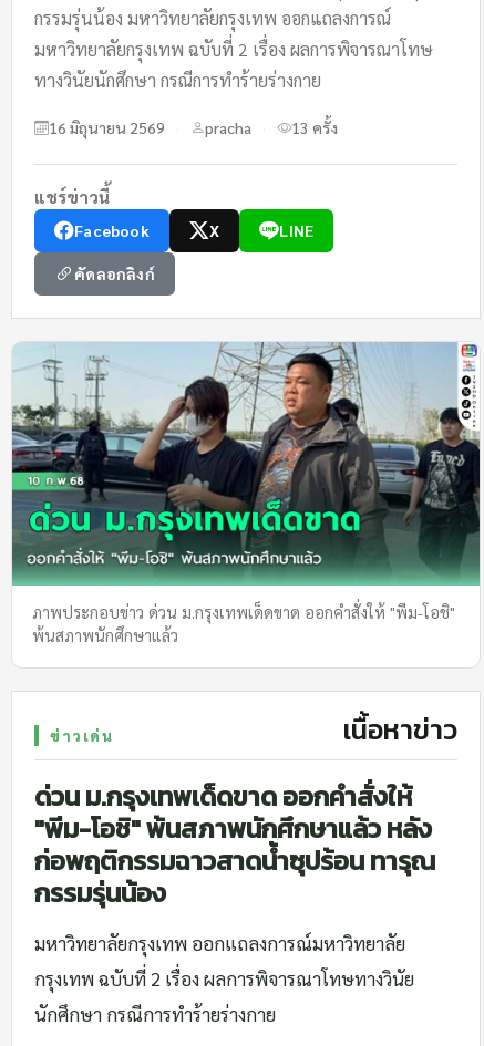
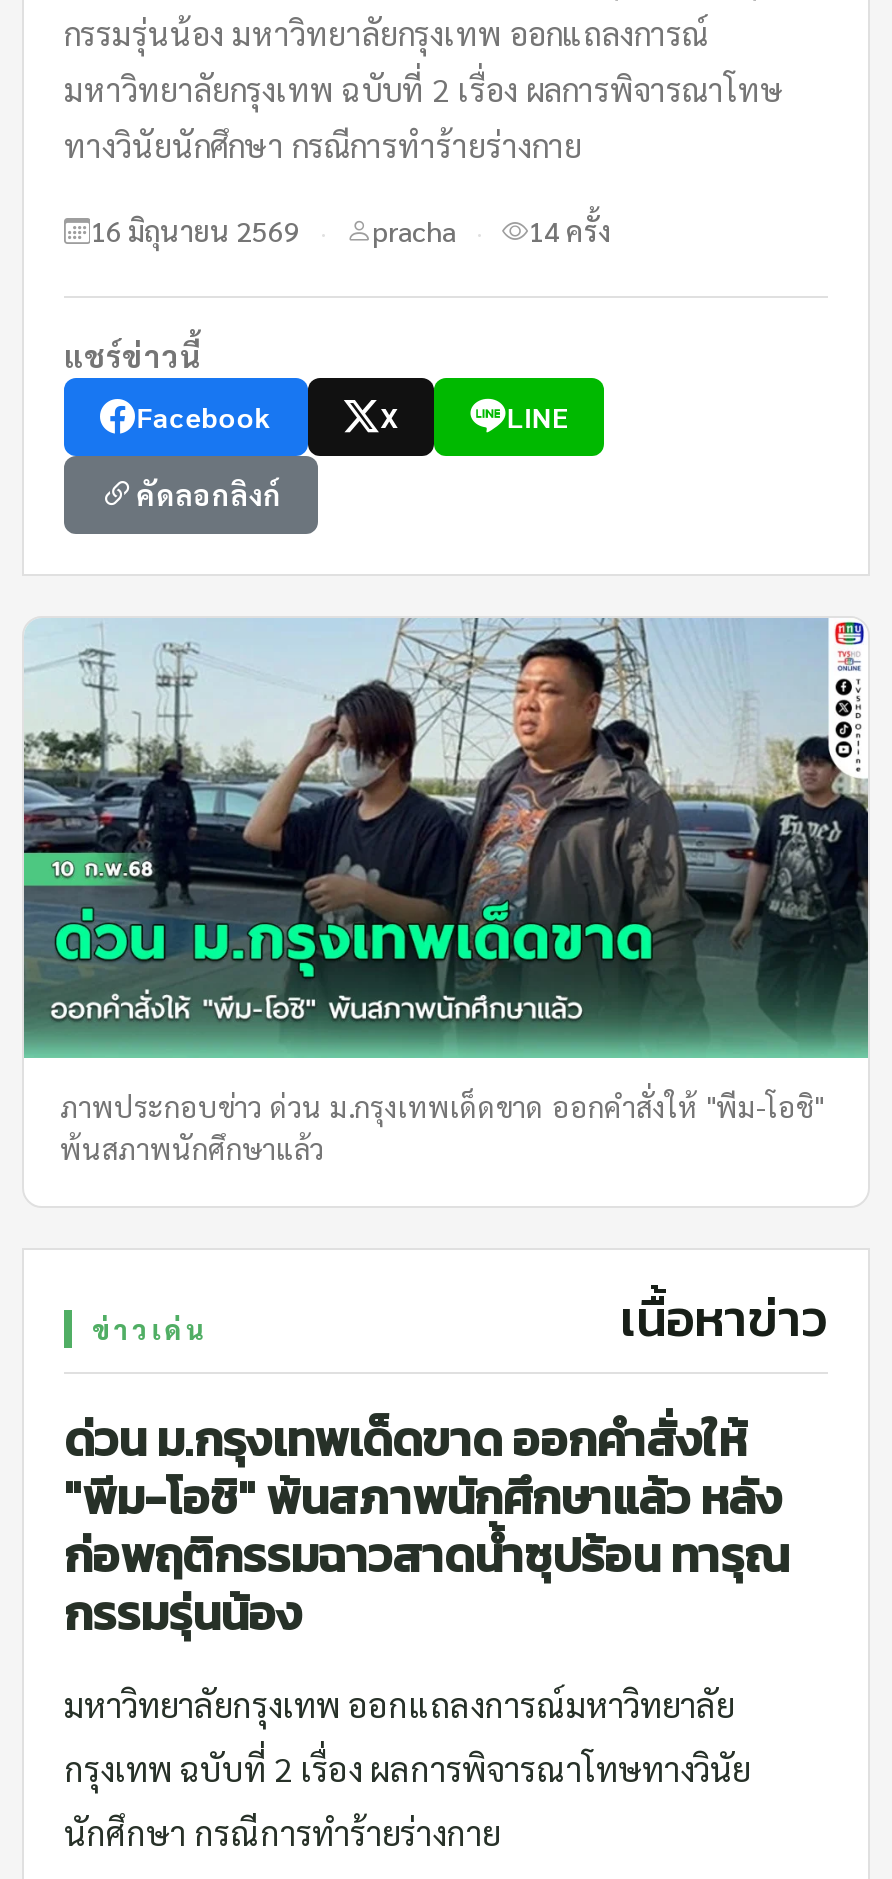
[49,117,338,137] 16 มิถุนายน 2569 · pracha · 13 ครั้ง -> [90,211,612,247] 16 มิถุนายน 2569 · pracha · 14 ครั้ง

